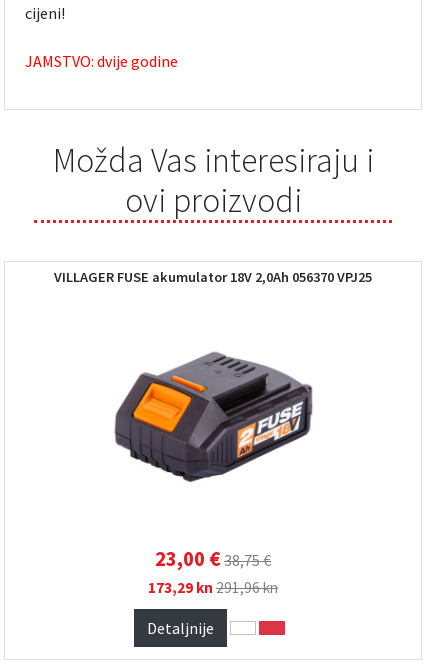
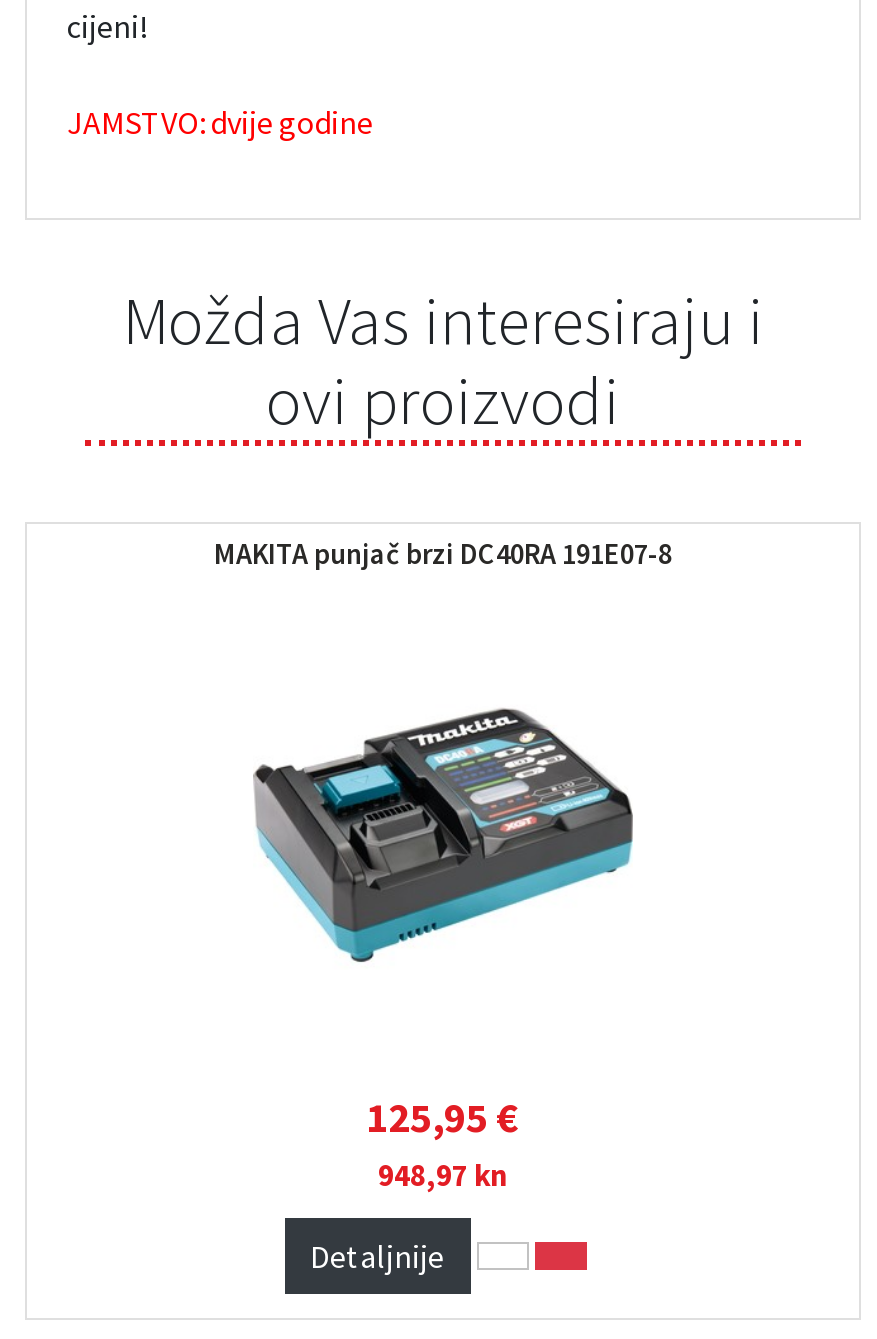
[54,268,372,286] VILLAGER FUSE akumulator 18V 2,0Ah 056370 VPJ25 -> [214,536,672,572] MAKITA punjač brzi DC40RA 191E07-8
[114,351,313,483] [image] -> [247,704,641,964] [image]
[148,546,278,597] 23,00 € 38,75 € | 173,29 kn 291,96 kn -> [366,1091,520,1193] 125,95 € | 948,97 kn

